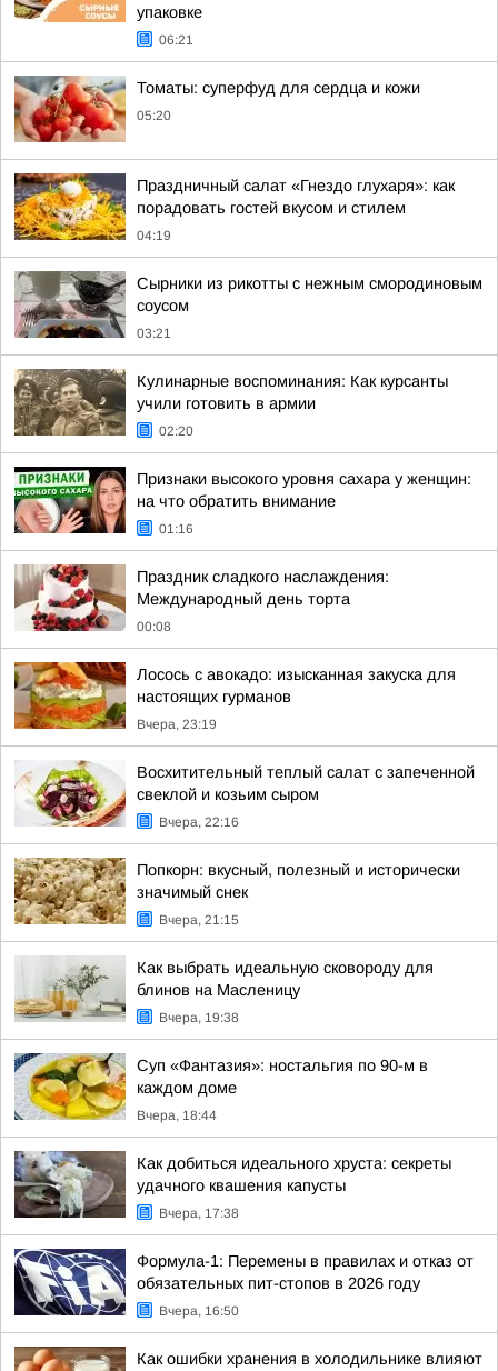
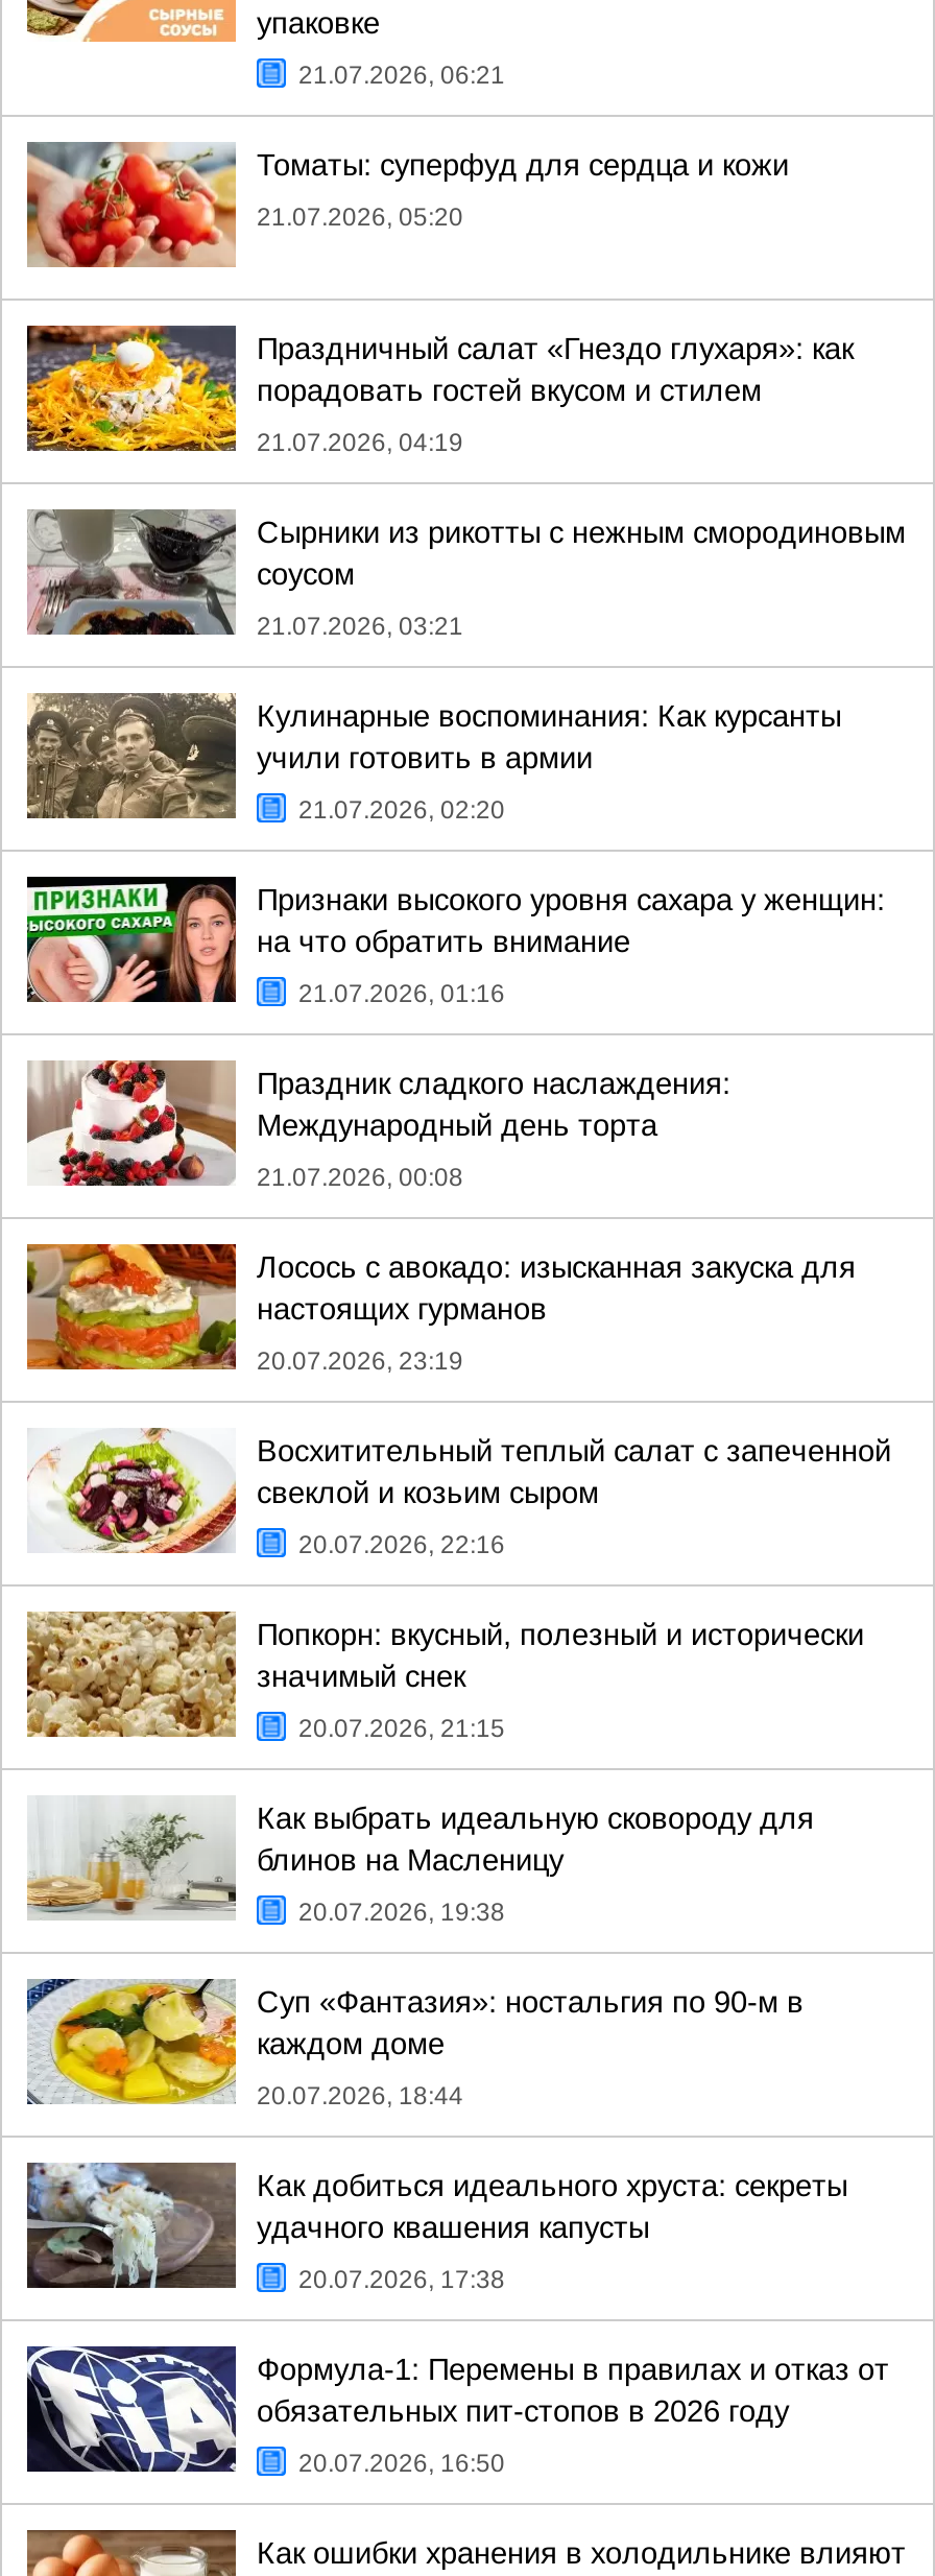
[159,32,193,48] 06:21 -> [298,61,505,90] 21.07.2026, 06:21
[137,108,171,123] 05:20 -> [257,202,463,232] 21.07.2026, 05:20
[137,228,171,243] 04:19 -> [257,428,463,457] 21.07.2026, 04:19
[137,326,171,341] 03:21 -> [257,612,463,641] 21.07.2026, 03:21
[159,423,193,439] 02:20 -> [298,795,505,825] 21.07.2026, 02:20
[159,521,193,537] 01:16 -> [298,979,505,1008] 21.07.2026, 01:16
[137,619,171,634] 00:08 -> [257,1163,463,1192] 21.07.2026, 00:08
[137,717,217,732] Вчера, 23:19 -> [257,1346,463,1376] 20.07.2026, 23:19
[159,814,239,830] Вчера, 22:16 -> [298,1530,505,1559] 20.07.2026, 22:16
[159,912,239,928] Вчера, 21:15 -> [298,1714,505,1743] 20.07.2026, 21:15
[159,1010,239,1025] Вчера, 19:38 -> [298,1898,505,1927] 20.07.2026, 19:38
[137,1108,217,1123] Вчера, 18:44 -> [257,2081,463,2110] 20.07.2026, 18:44
[159,1205,239,1221] Вчера, 17:38 -> [298,2265,505,2294] 20.07.2026, 17:38
[159,1303,239,1319] Вчера, 16:50 -> [298,2449,505,2478] 20.07.2026, 16:50

